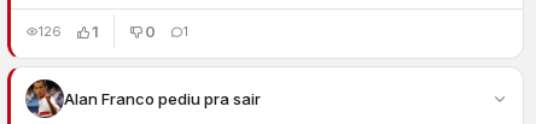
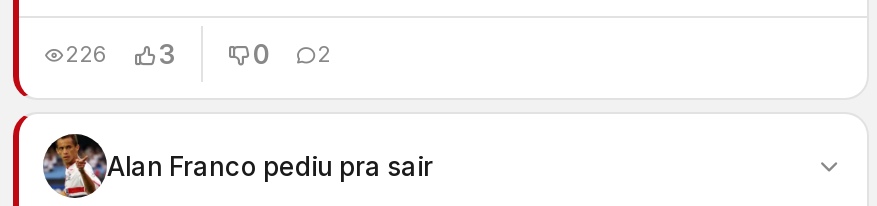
[39,22,62,39] 126 -> [65,39,109,67] 226
[92,22,99,41] 1 -> [159,38,177,70] 3
[145,22,188,41] 0 1 -> [253,38,331,70] 0 2

